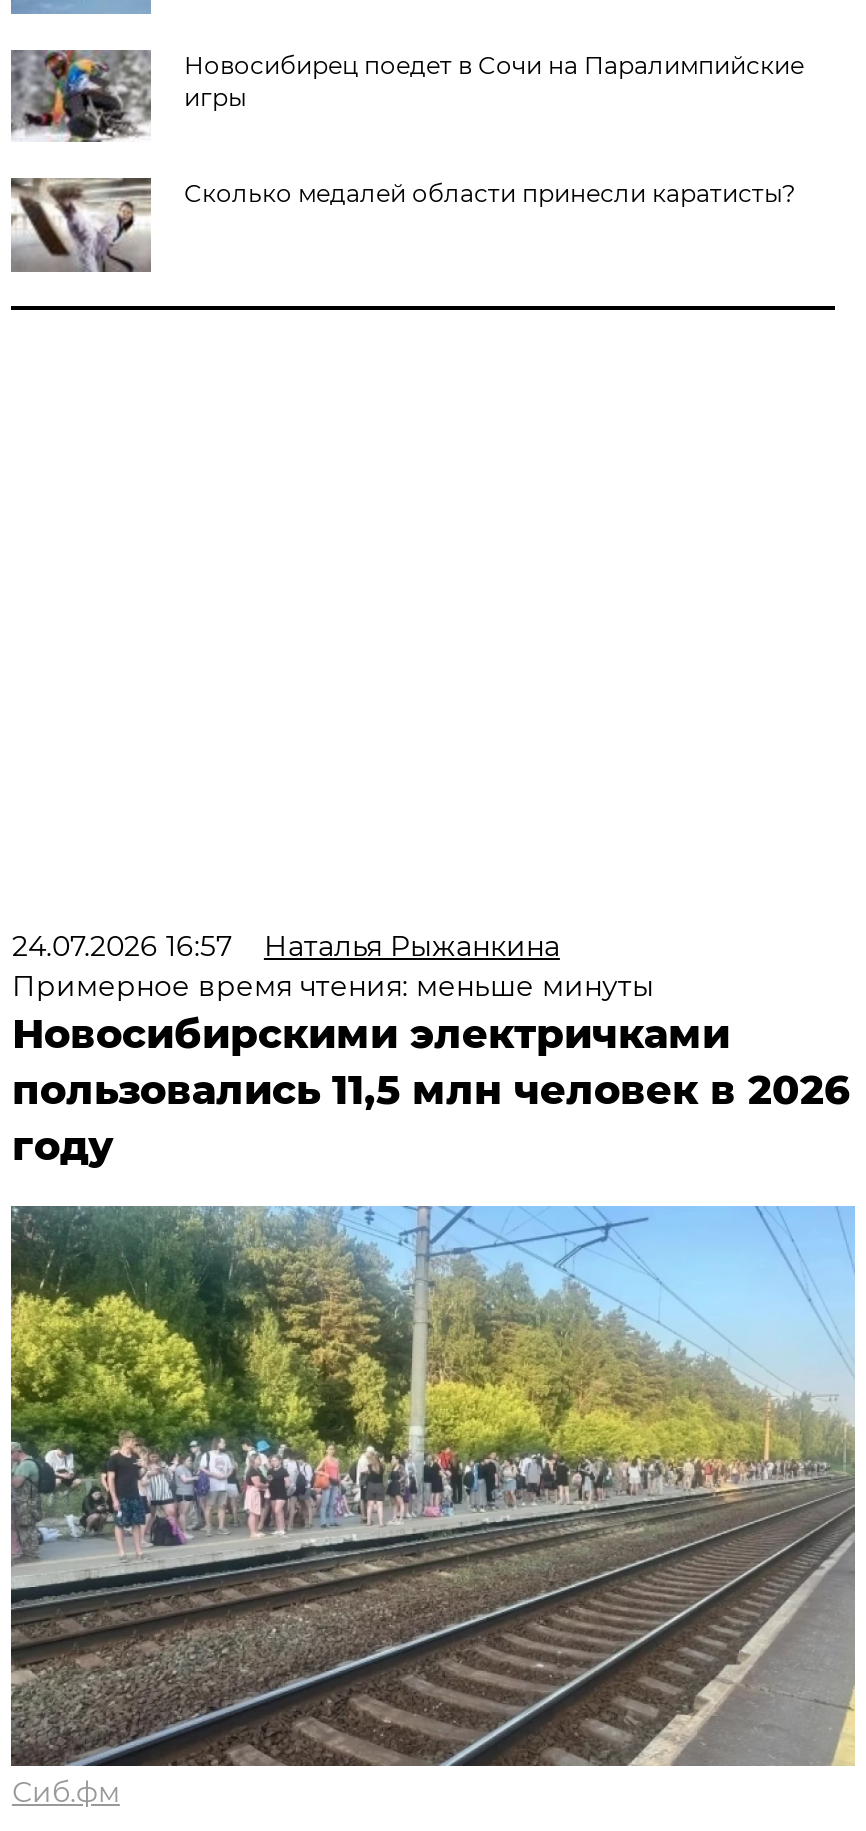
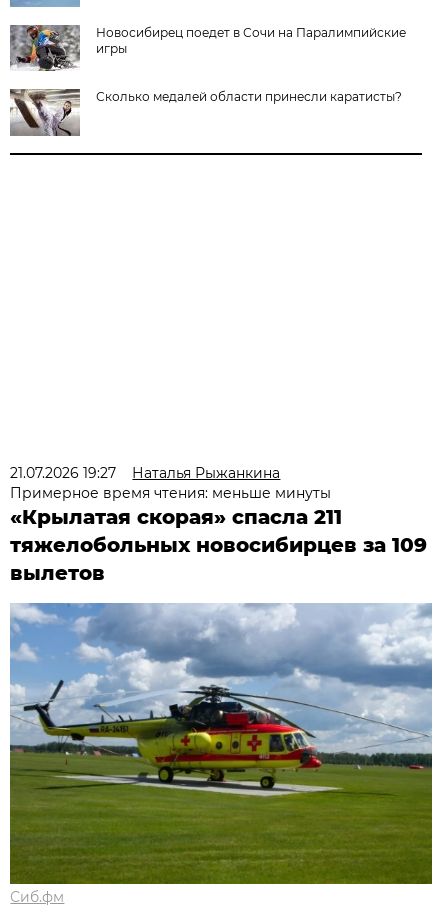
[12,928,560,964] 24.07.2026 16:57 Наталья Рыжанкина -> [10,464,280,482] 21.07.2026 19:27 Наталья Рыжанкина
[12,1010,850,1170] Новосибирскими электричками | пользовались 11,5 млн человек в 2026 | году -> [10,505,427,585] «Крылатая скорая» спасла 211 | тяжелобольных новосибирцев за 109 | вылетов
[9,1206,857,1770] [image] -> [9,603,433,885] [image]

